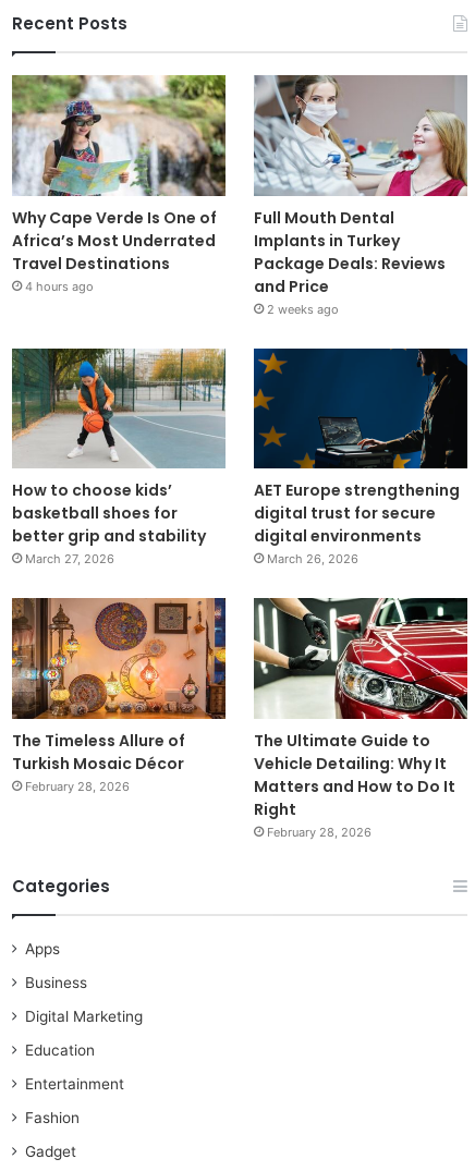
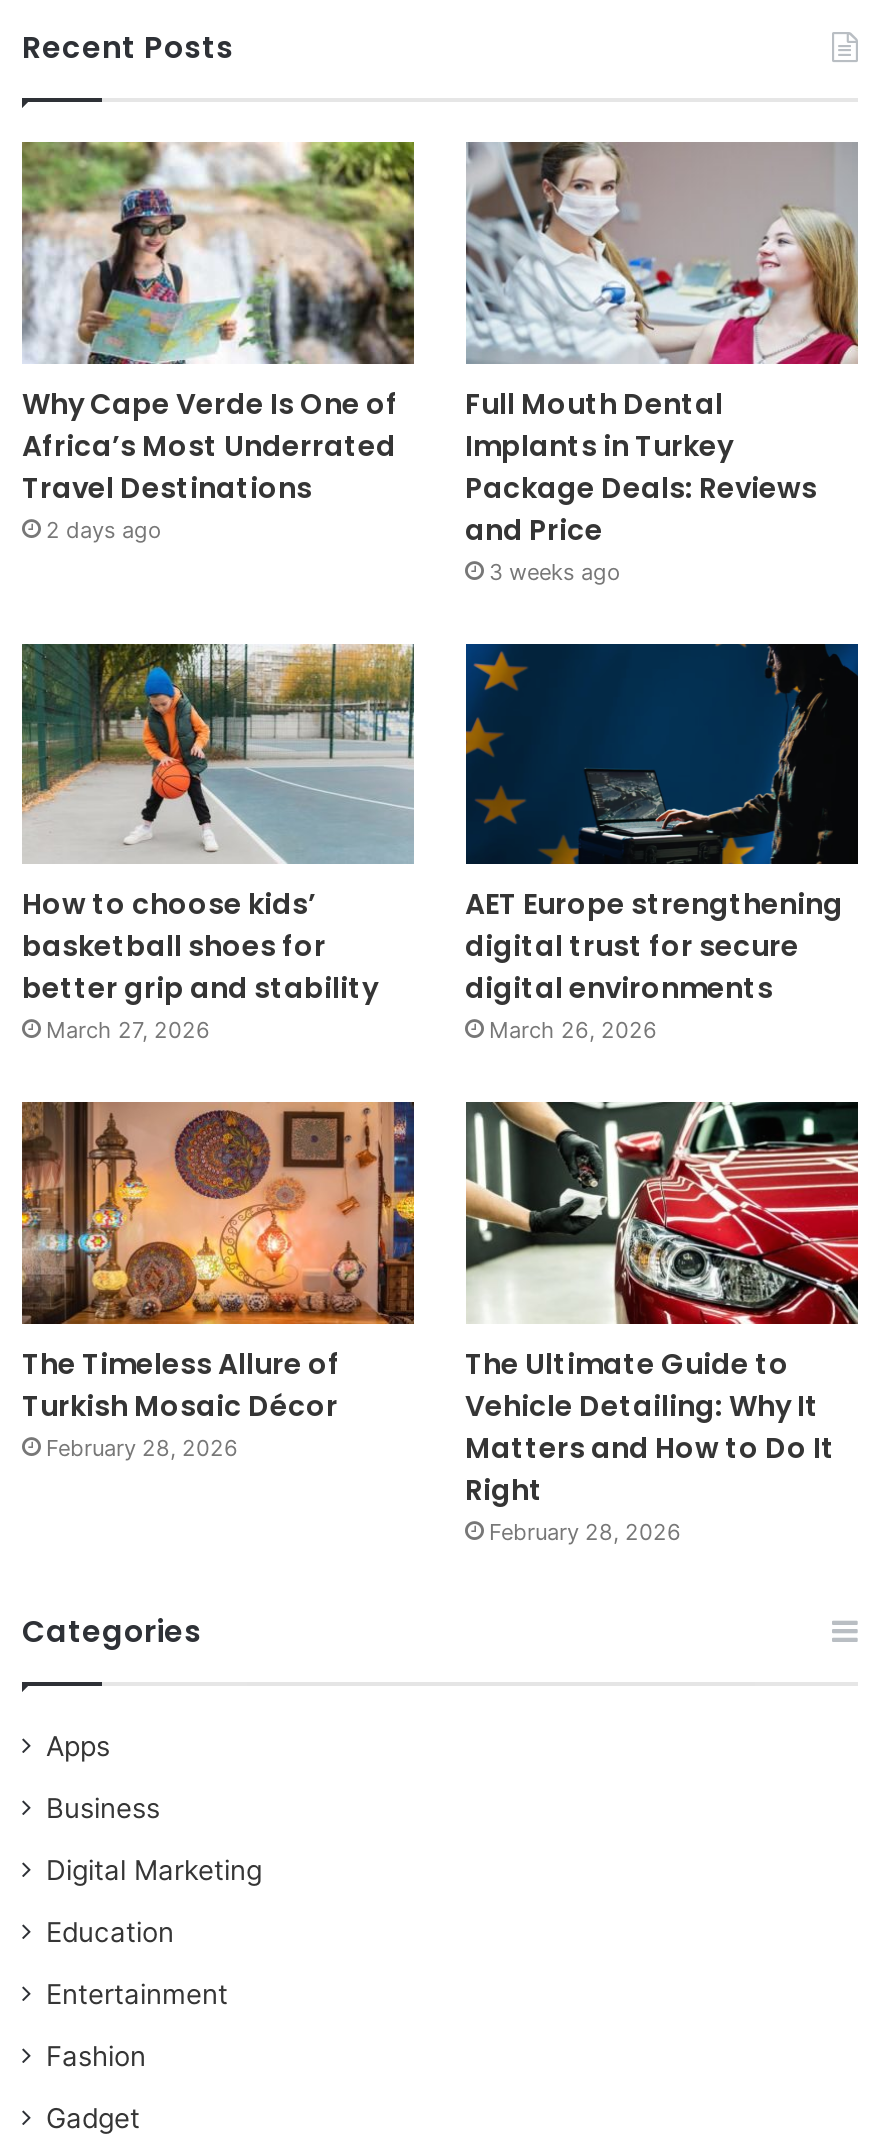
[25,278,94,294] 4 hours ago -> [46,515,162,543] 2 days ago
[266,301,338,317] 2 weeks ago -> [489,557,621,585] 3 weeks ago

